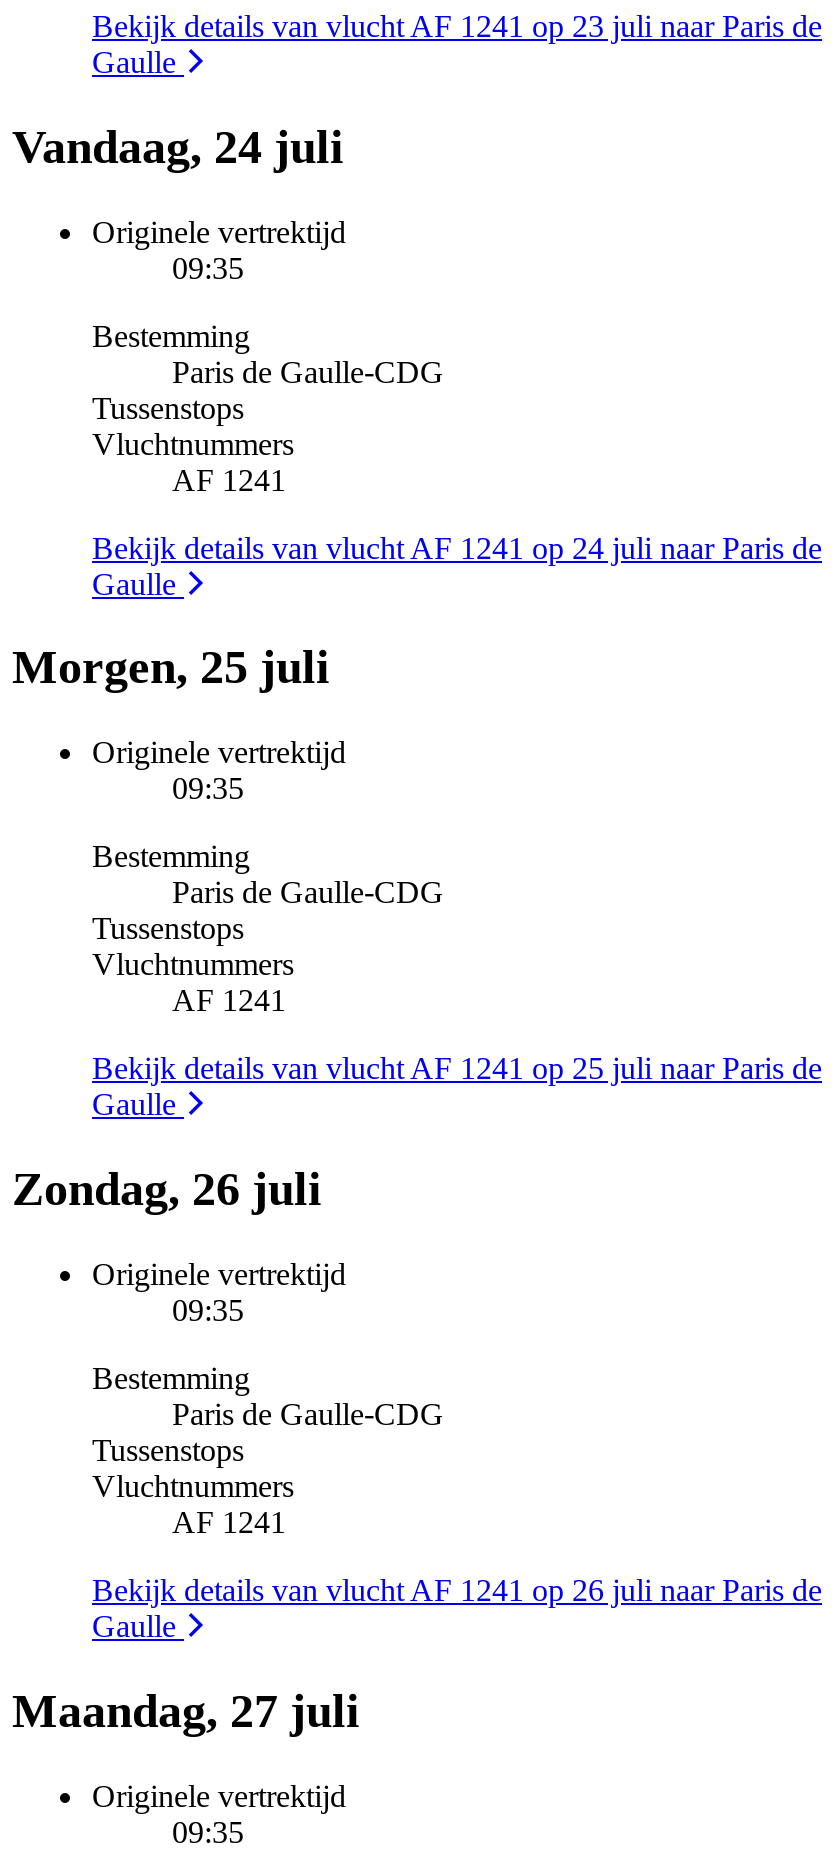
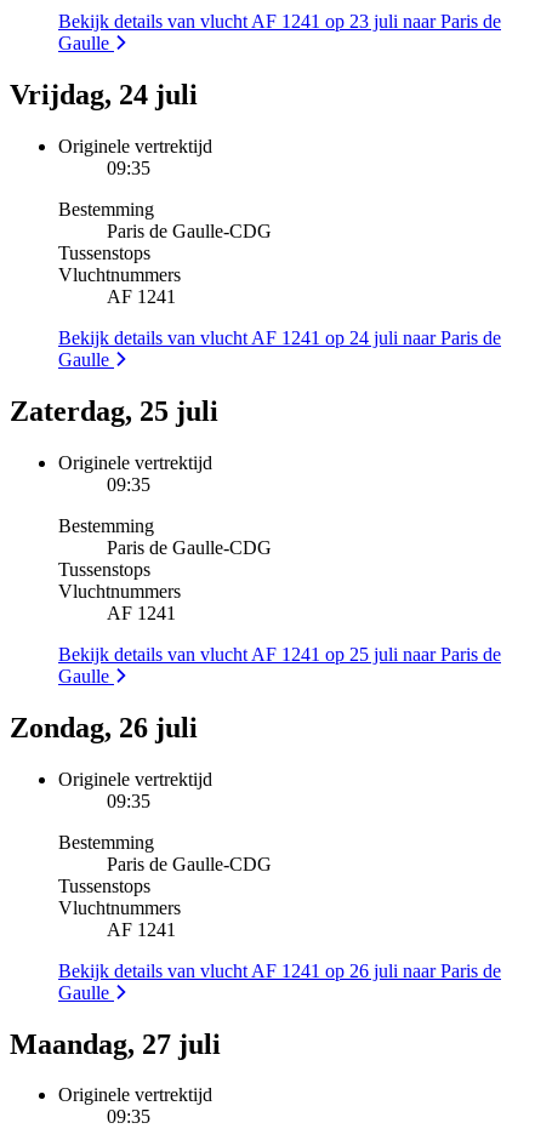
[12,120,344,172] Vandaag, 24 juli -> [10,79,198,110] Vrijdag, 24 juli
[12,642,330,694] Morgen, 25 juli -> [10,395,218,427] Zaterdag, 25 juli

